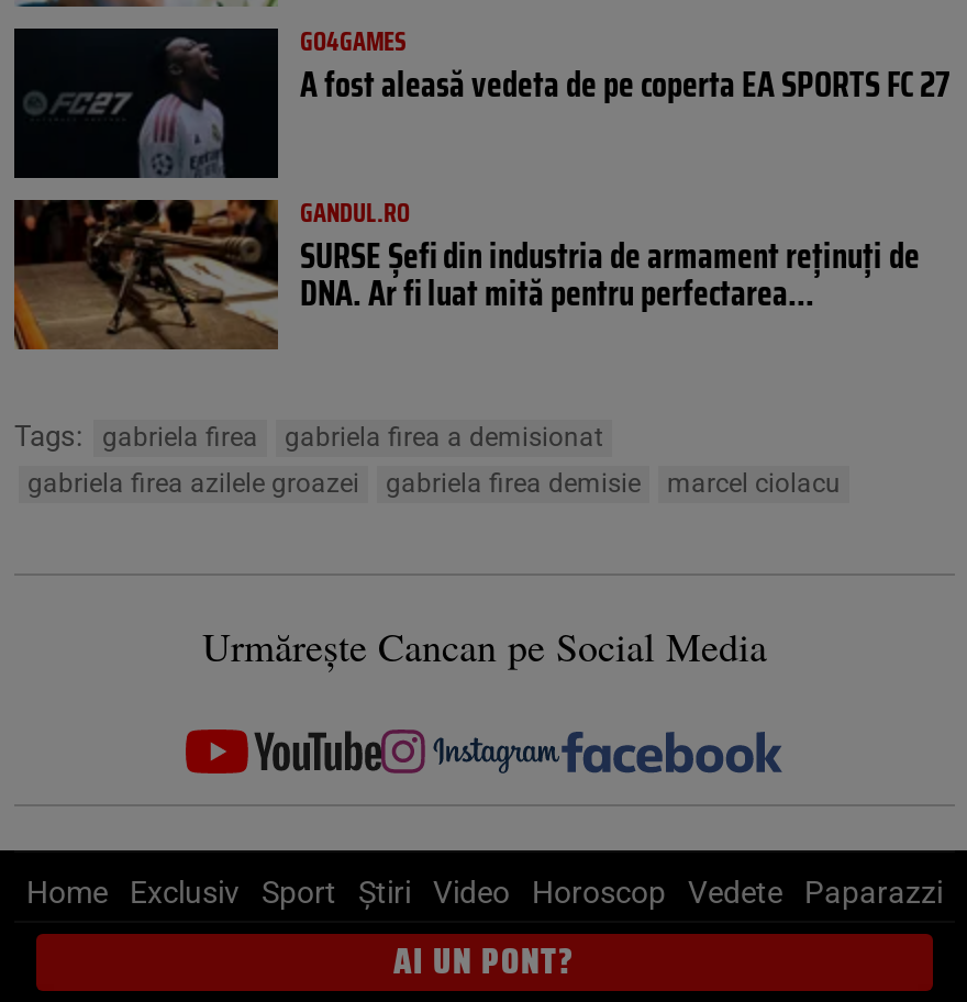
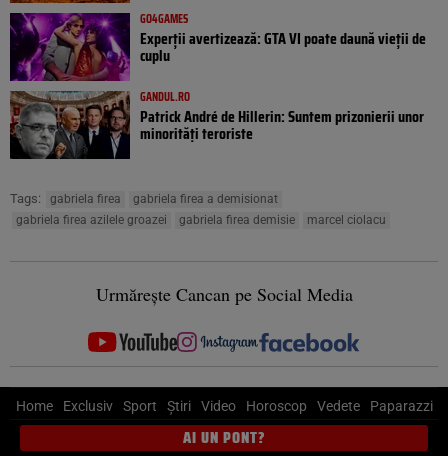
[12,26,951,180] [image] | A fost aleasă vedeta de pe coperta EA SPORTS FC 27 -> [9,12,426,82] [image] | Experții avertizează: GTA VI poate daună vieții de | cuplu
[12,198,920,352] [image] | SURSE Șefi din industria de armament reținuți de | DNA. Ar fi luat mită pentru perfectarea... -> [9,90,424,160] [image] | Patrick André de Hillerin: Suntem prizonierii unor | minorități teroriste

